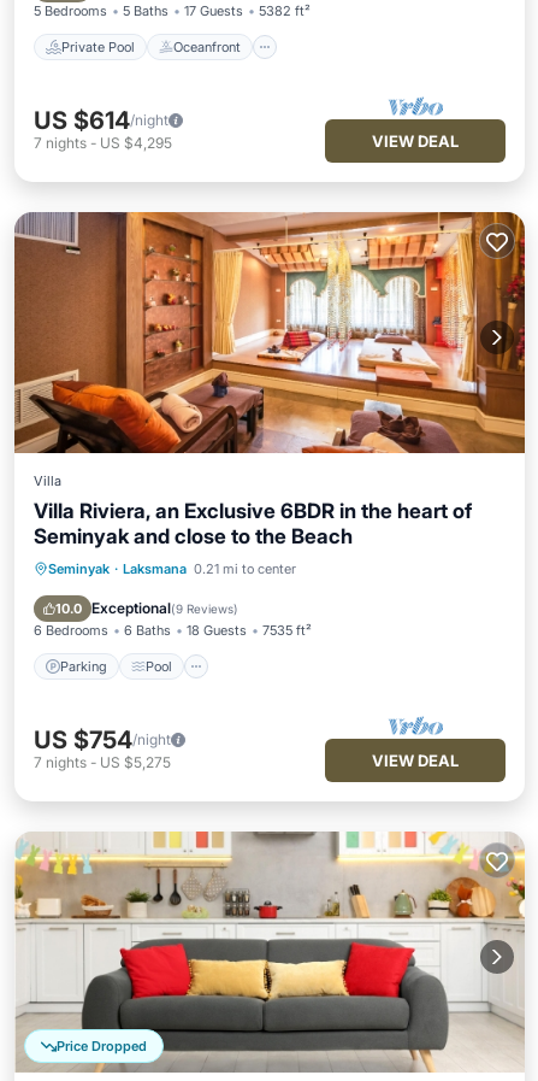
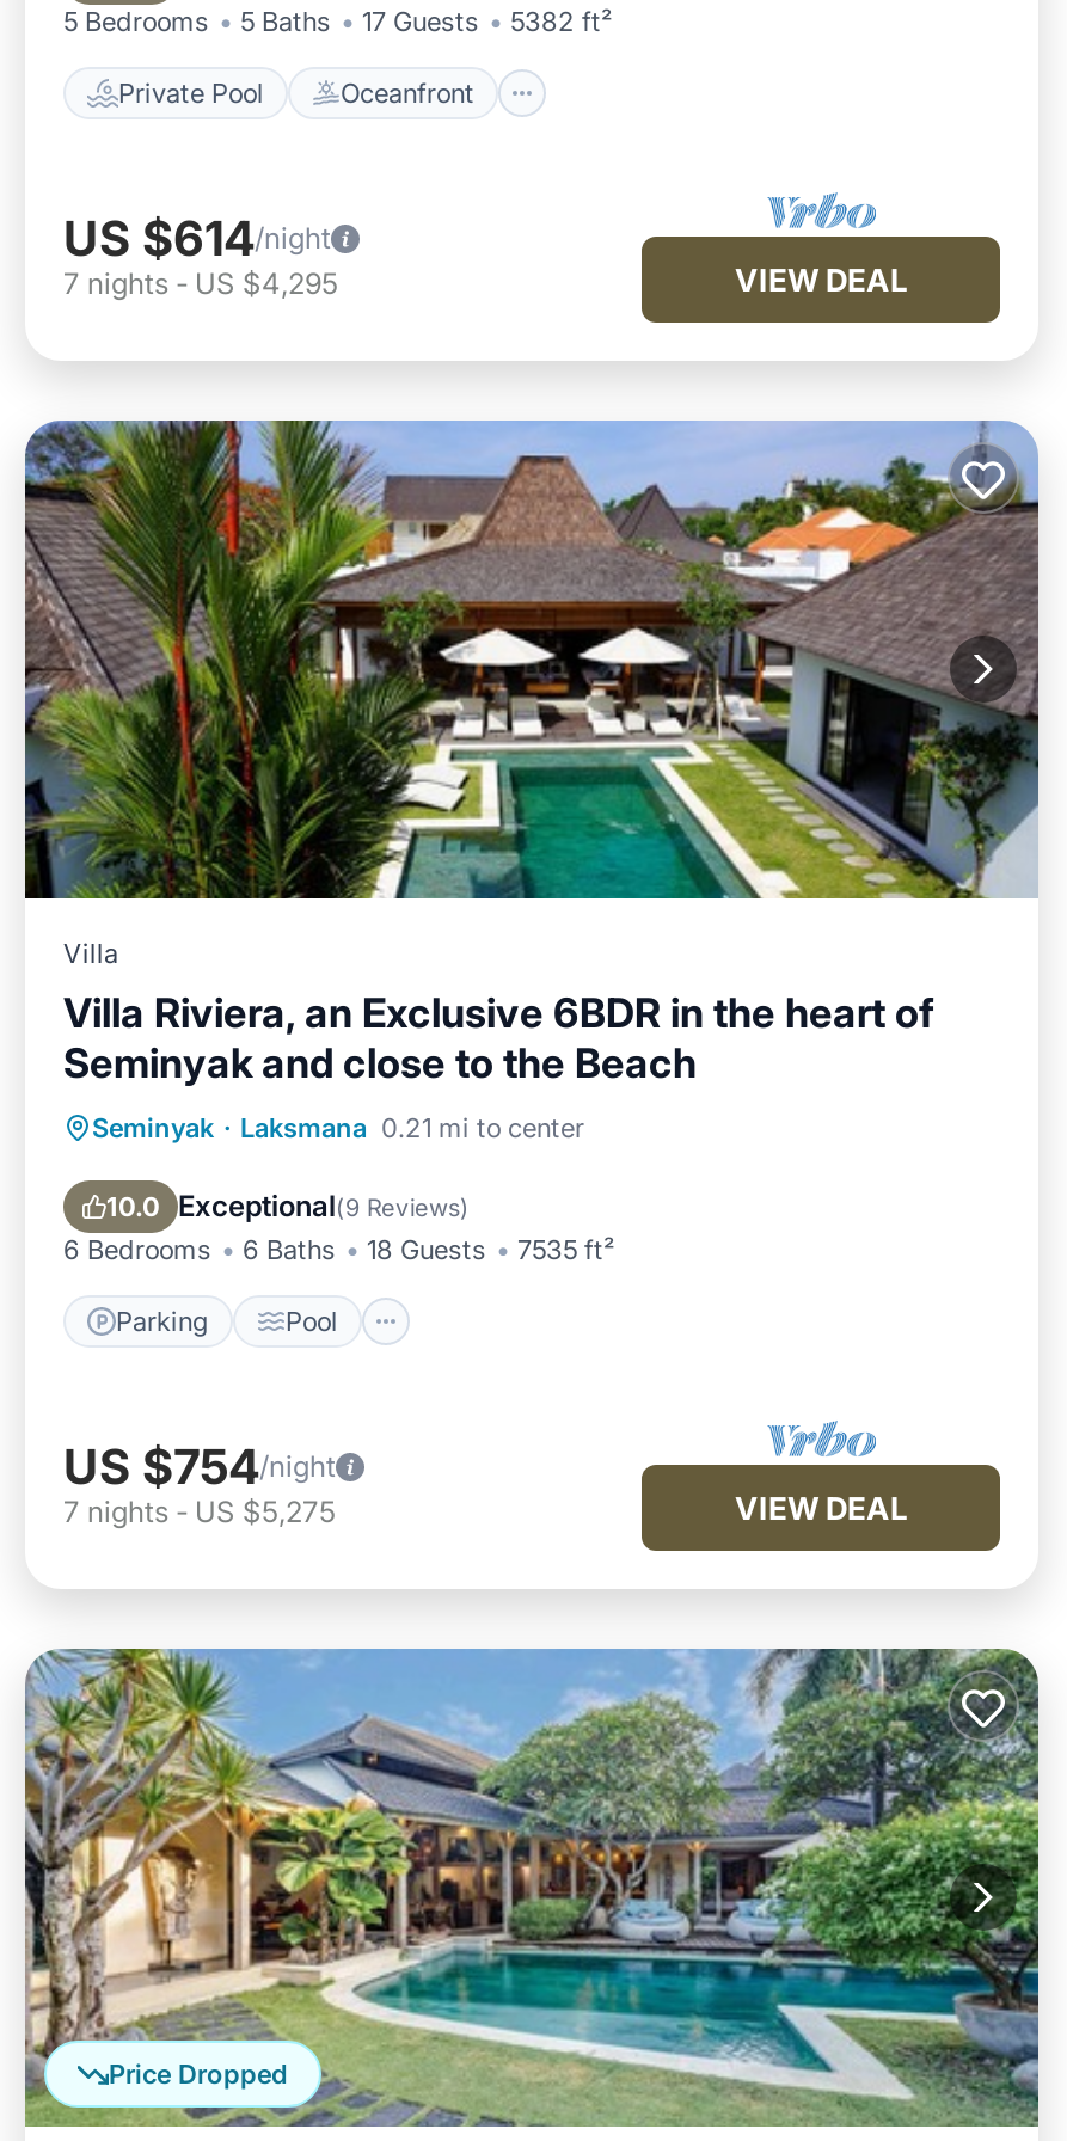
[13,211,526,454] [image] -> [23,418,1041,901] [image]
[14,830,526,1073] [image] -> [23,1646,1041,2129] [image]

